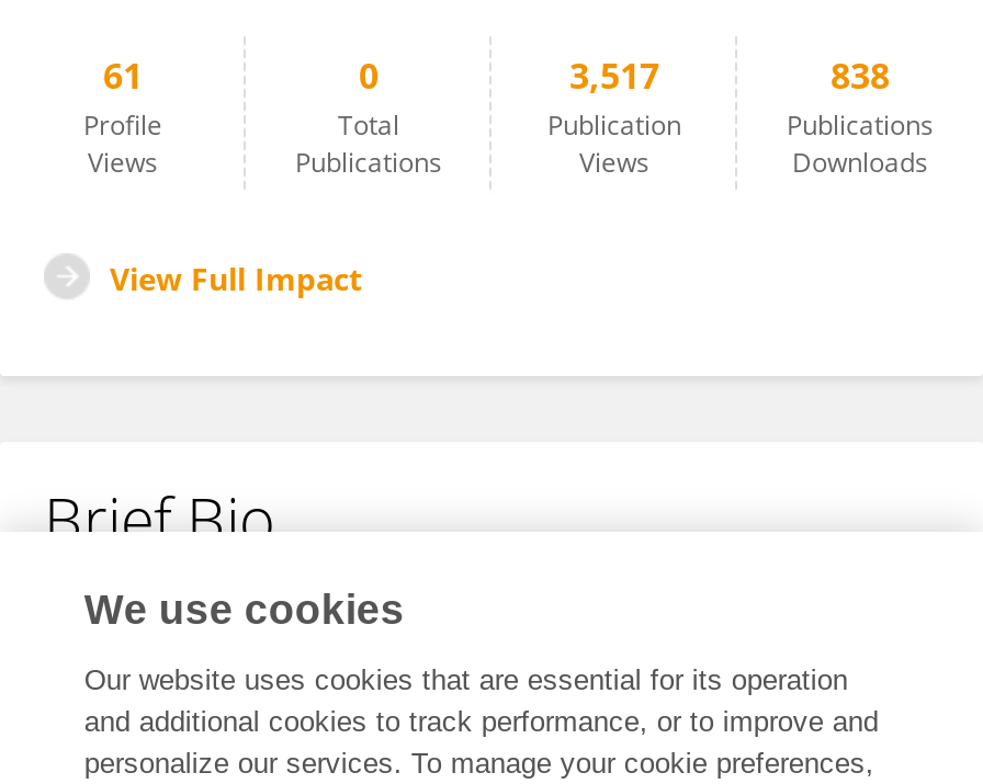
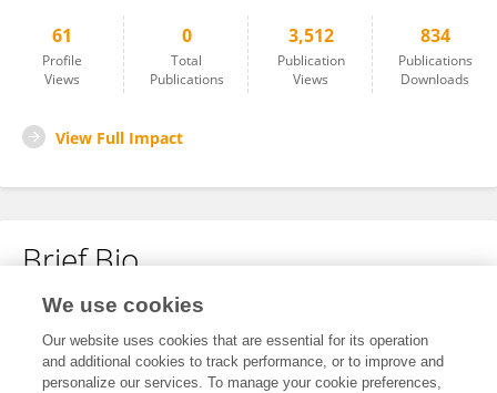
[569,52,659,100] 3,517 -> [288,23,333,48] 3,512
[831,52,890,100] 838 -> [420,23,450,48] 834

